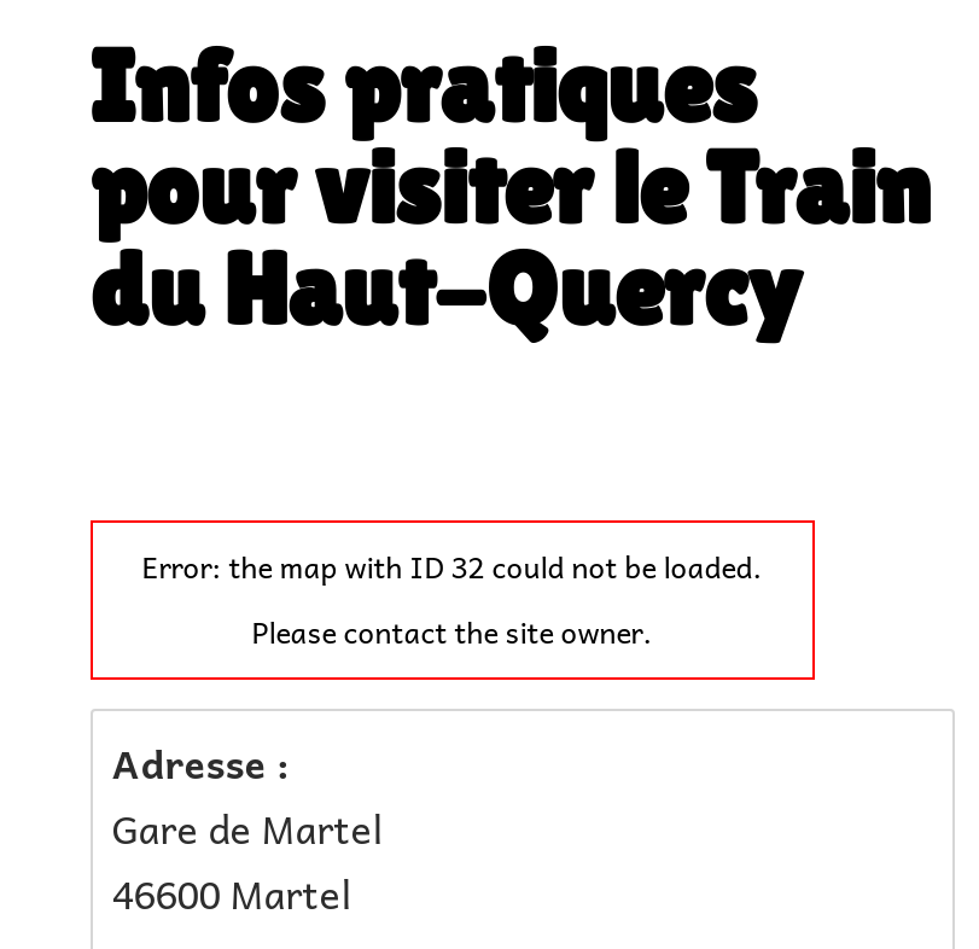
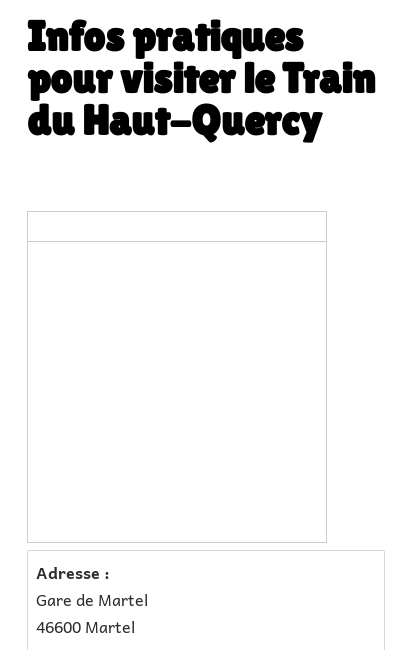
[142,542,762,656] Error: the map with ID 32 could not be loaded. | Please contact the site owner. -> none

